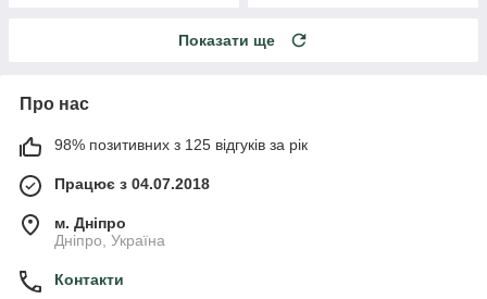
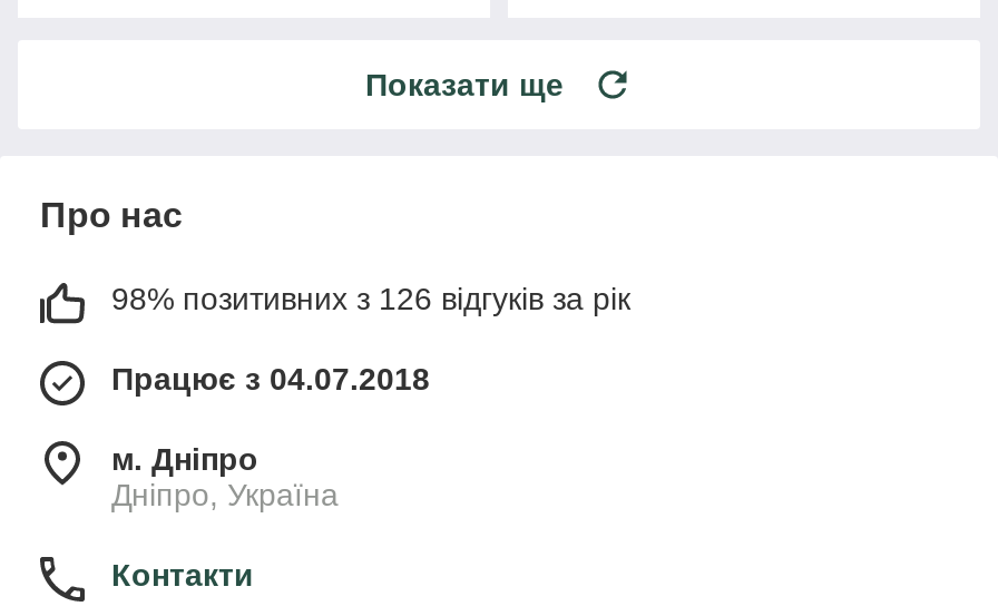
[54,136,308,153] 98% позитивних з 125 відгуків за рік -> [111,280,630,316] 98% позитивних з 126 відгуків за рік

